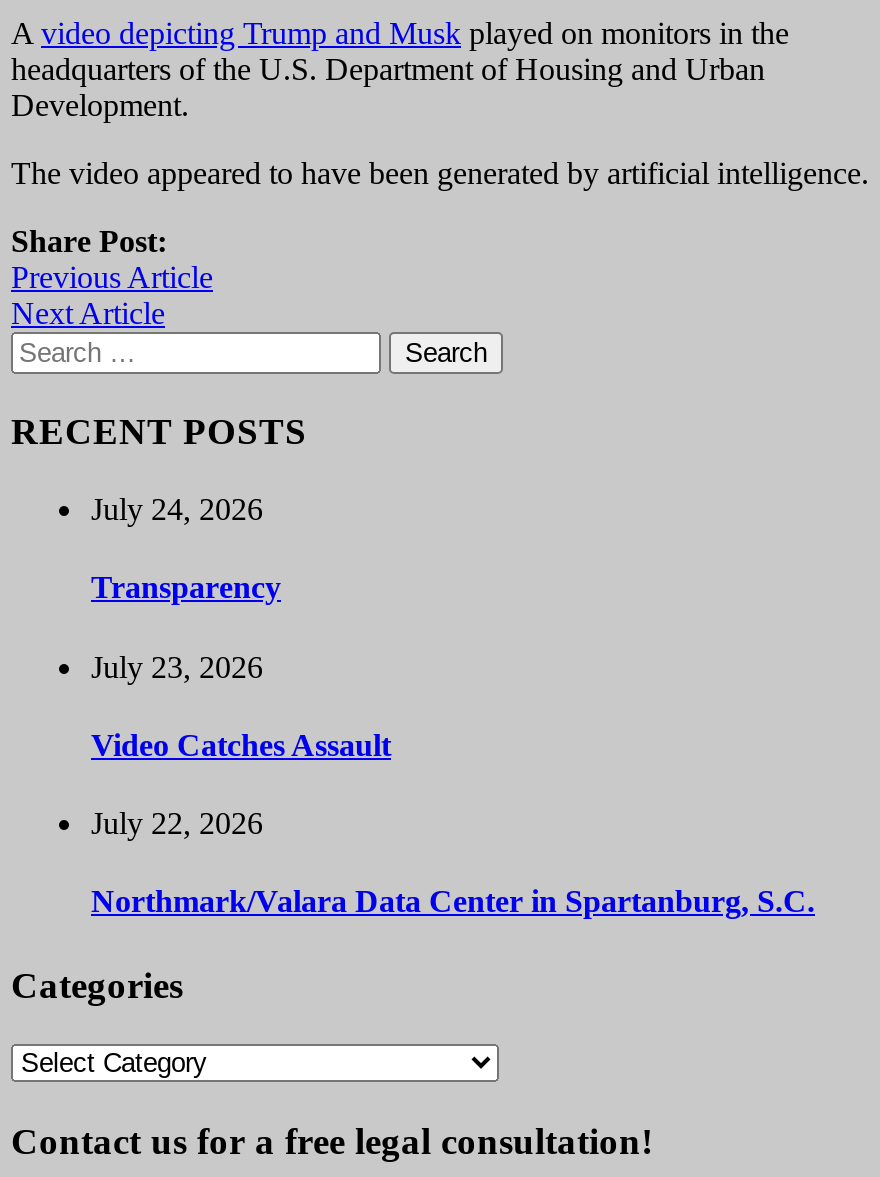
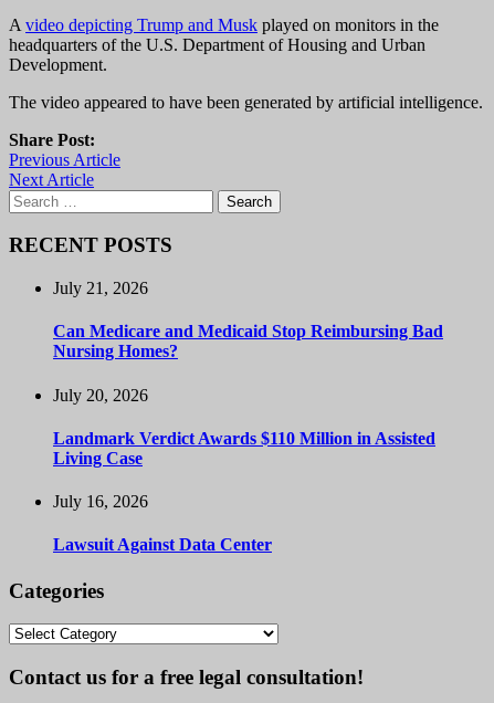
[91,492,263,526] July 24, 2026 -> [53,279,148,297] July 21, 2026
[91,571,281,605] Transparency -> [53,322,443,361] Can Medicare and Medicaid Stop Reimbursing Bad | Nursing Homes?
[91,649,263,683] July 23, 2026 -> [53,385,148,404] July 20, 2026
[91,728,391,762] Video Catches Assault -> [53,429,435,467] Landmark Verdict Awards $110 Million in Assisted | Living Case
[91,806,263,840] July 22, 2026 -> [53,492,148,511] July 16, 2026
[91,885,815,919] Northmark/Valara Data Center in Spartanburg, S.C. -> [53,536,272,554] Lawsuit Against Data Center

